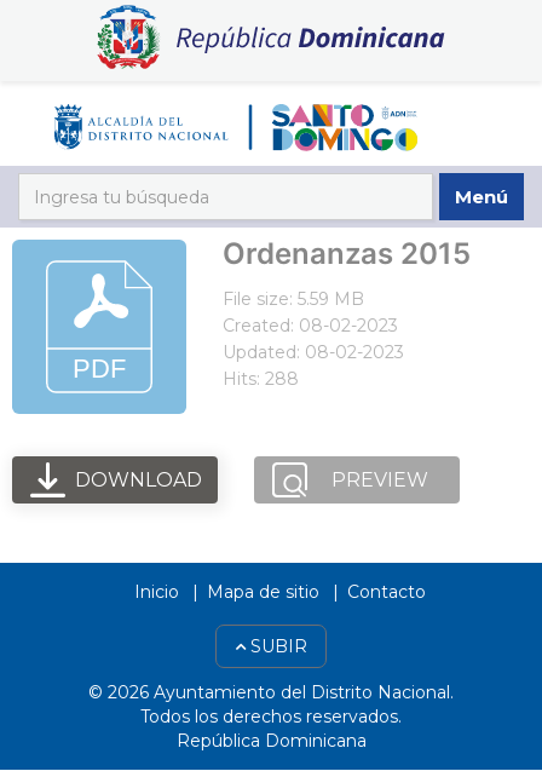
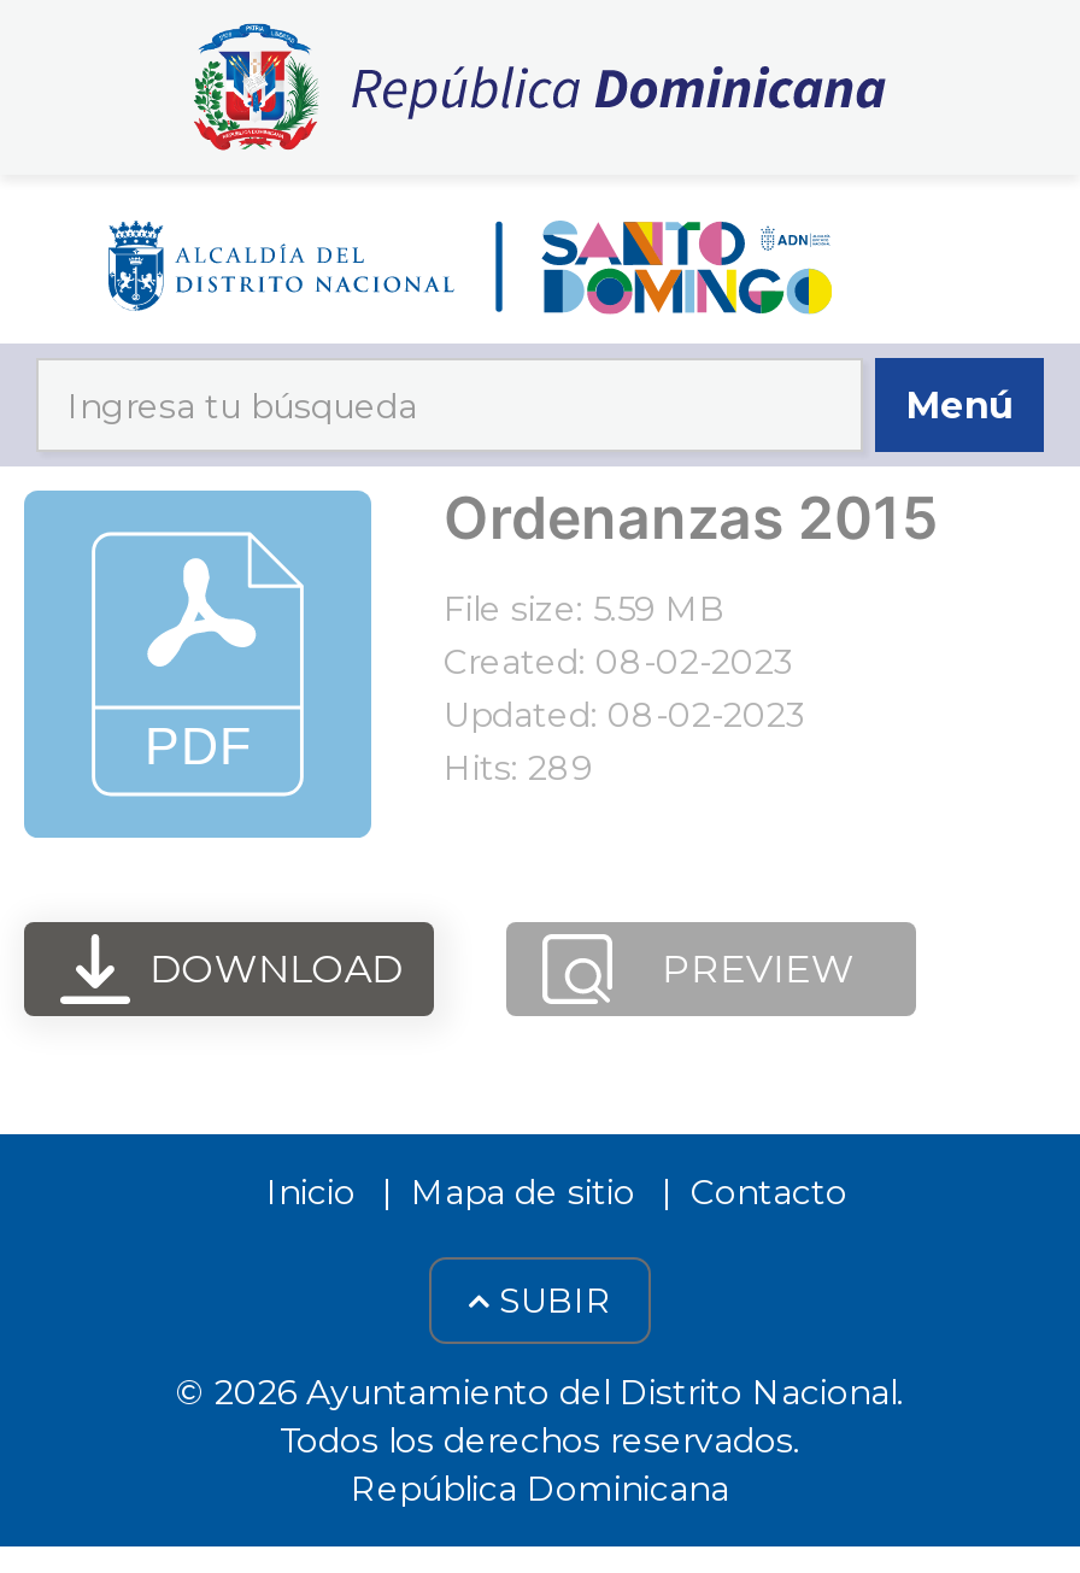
[223,368,299,390] Hits: 288 -> [444,747,593,790] Hits: 289

